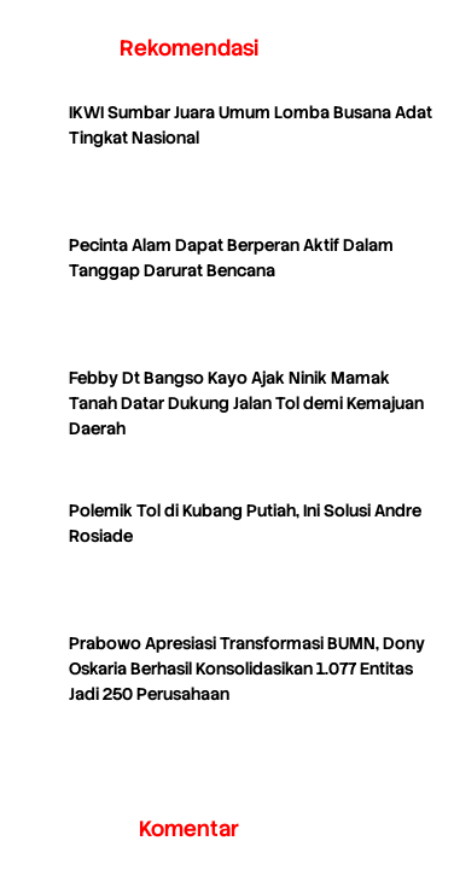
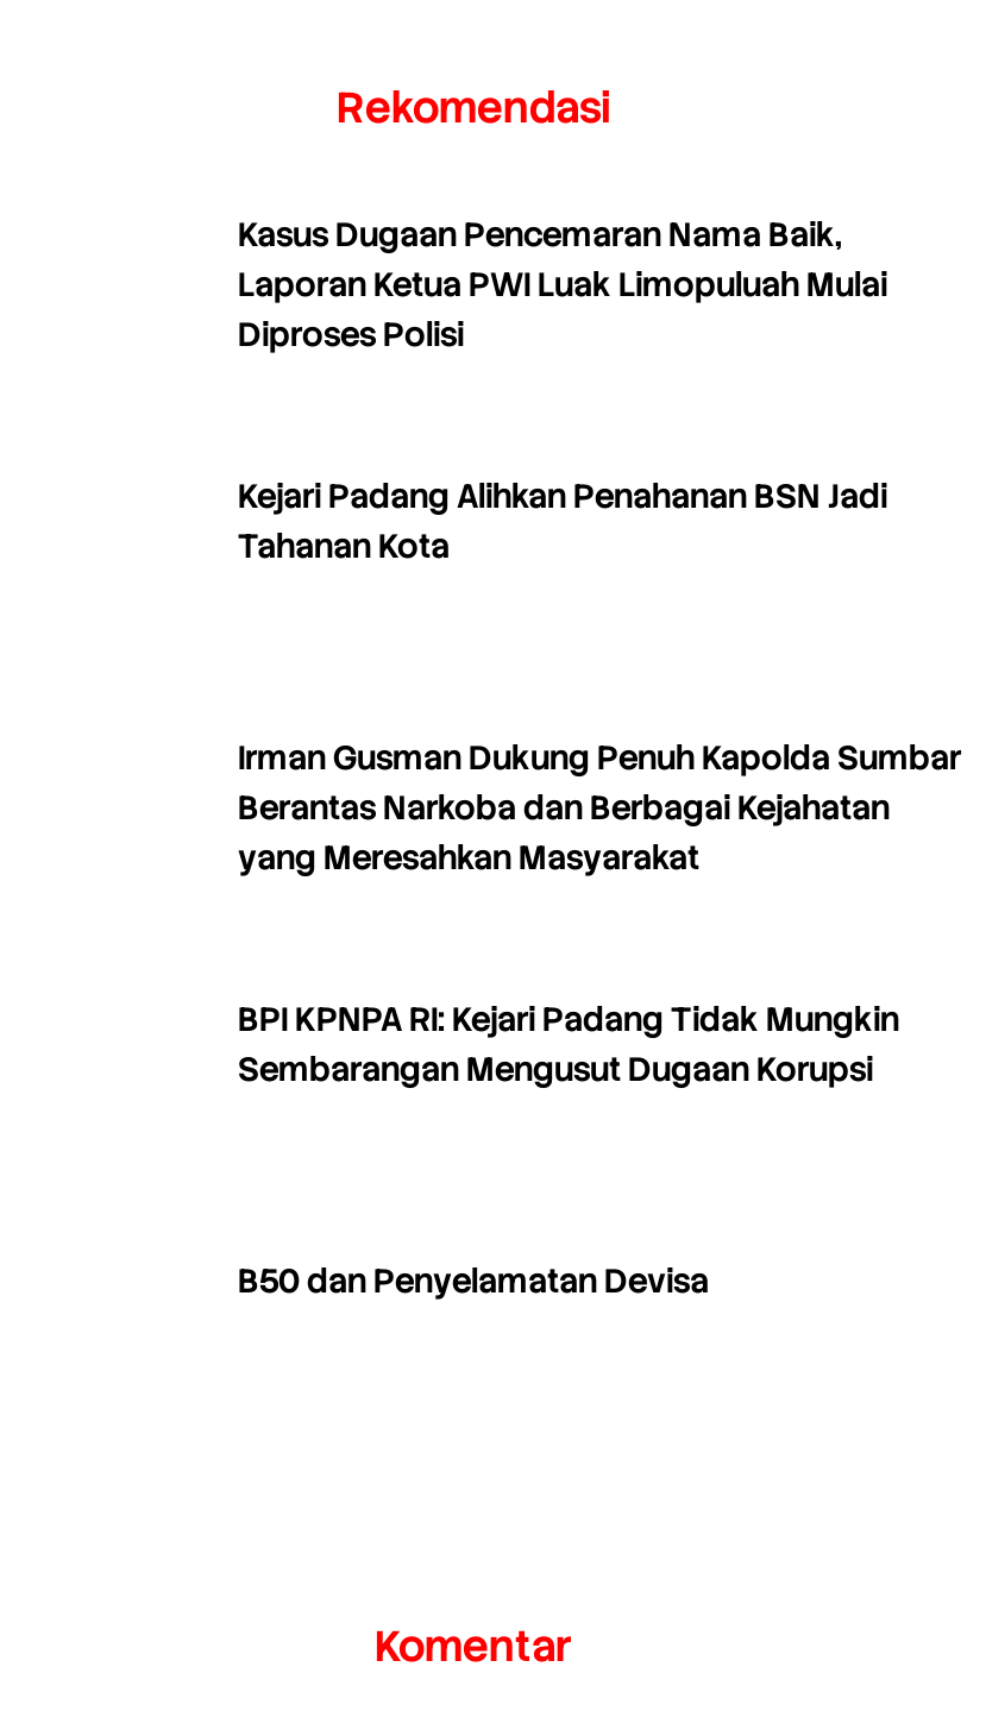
[69,101,432,148] IKWI Sumbar Juara Umum Lomba Busana Adat | Tingkat Nasional -> [238,213,887,356] Kasus Dugaan Pencemaran Nama Baik, | Laporan Ketua PWI Luak Limopuluah Mulai | Diproses Polisi
[69,234,394,281] Pecinta Alam Dapat Berperan Aktif Dalam | Tanggap Darurat Bencana -> [238,474,887,567] Kejari Padang Alihkan Penahanan BSN Jadi | Tahanan Kota
[69,367,424,439] Febby Dt Bangso Kayo Ajak Ninik Mamak | Tanah Datar Dukung Jalan Tol demi Kemajuan | Daerah -> [238,736,961,879] Irman Gusman Dukung Penuh Kapolda Sumbar | Berantas Narkoba dan Berbagai Kejahatan | yang Meresahkan Masyarakat
[69,500,421,547] Polemik Tol di Kubang Putiah, Ini Solusi Andre | Rosiade -> [238,998,899,1090] BPI KPNPA RI: Kejari Padang Tidak Mungkin | Sembarangan Mengusut Dugaan Korupsi
[69,632,425,705] Prabowo Apresiasi Transformasi BUMN, Dony | Oskaria Berhasil Konsolidasikan 1.077 Entitas | Jadi 250 Perusahaan -> [238,1259,709,1302] B50 dan Penyelamatan Devisa

